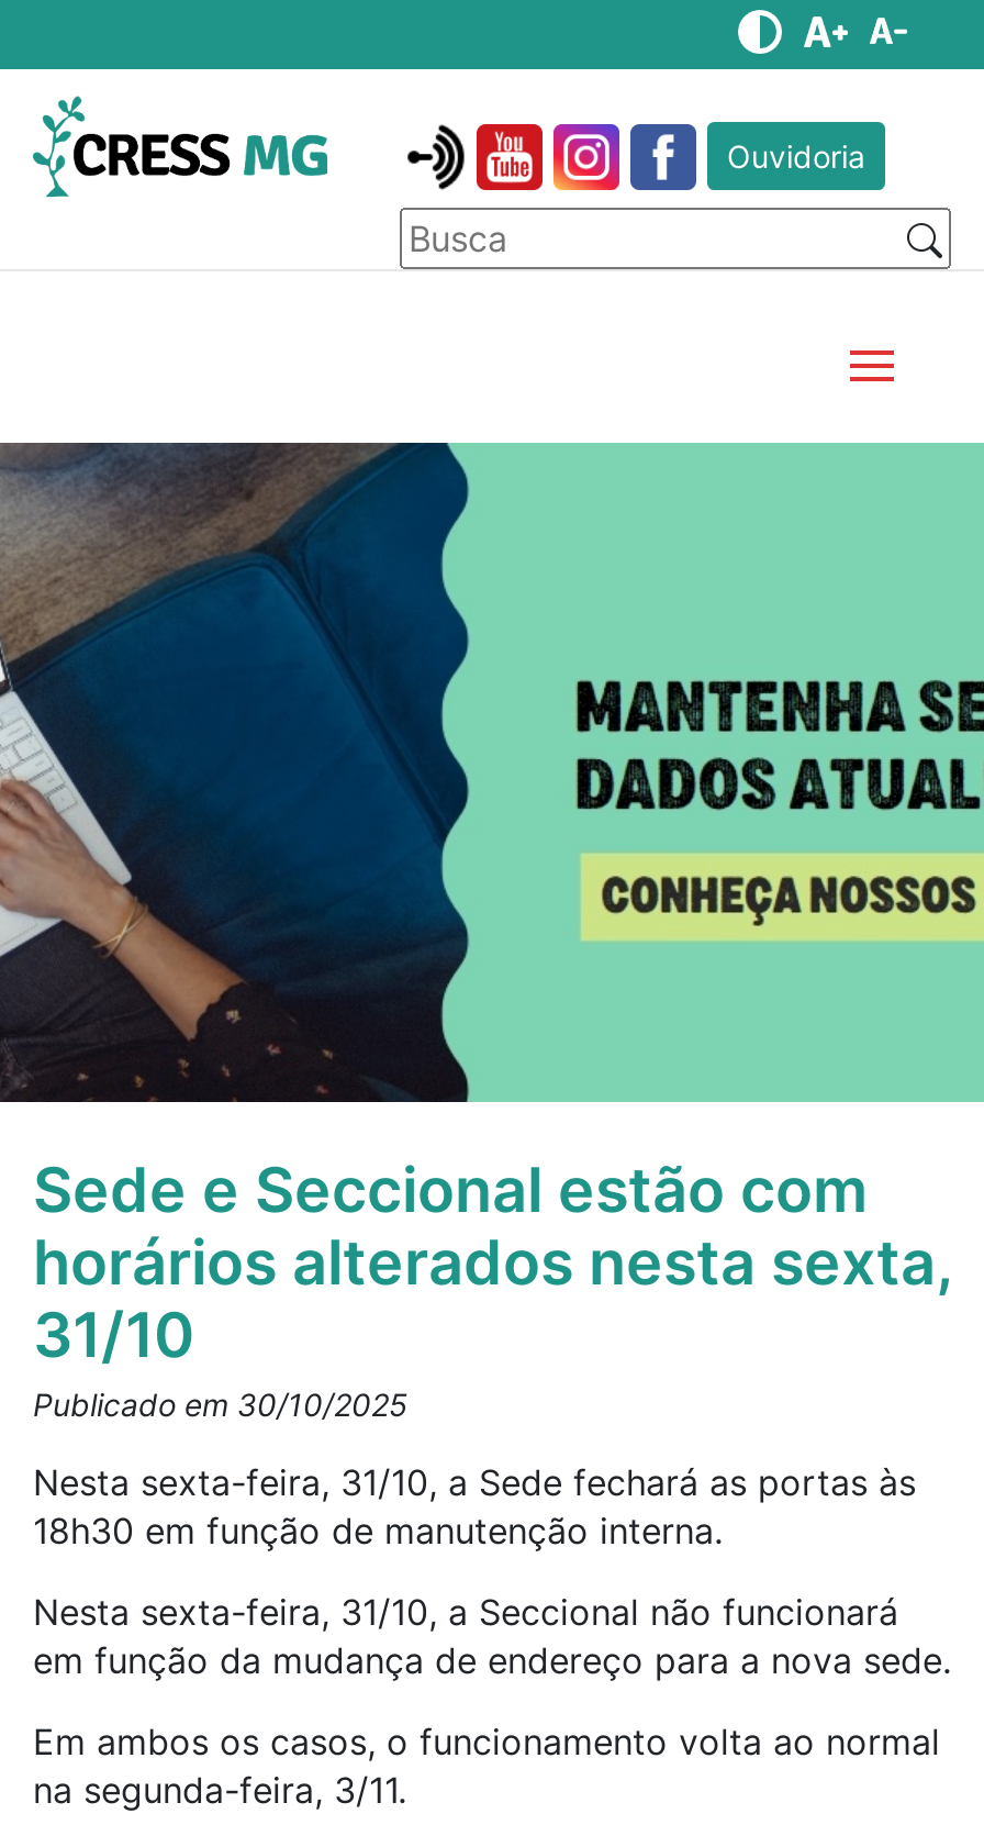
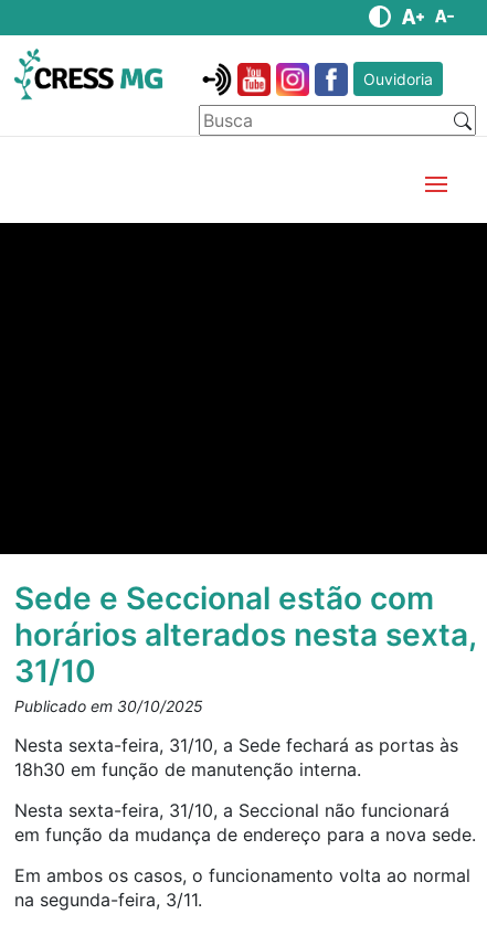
[7,441,977,1104] [image] -> none

